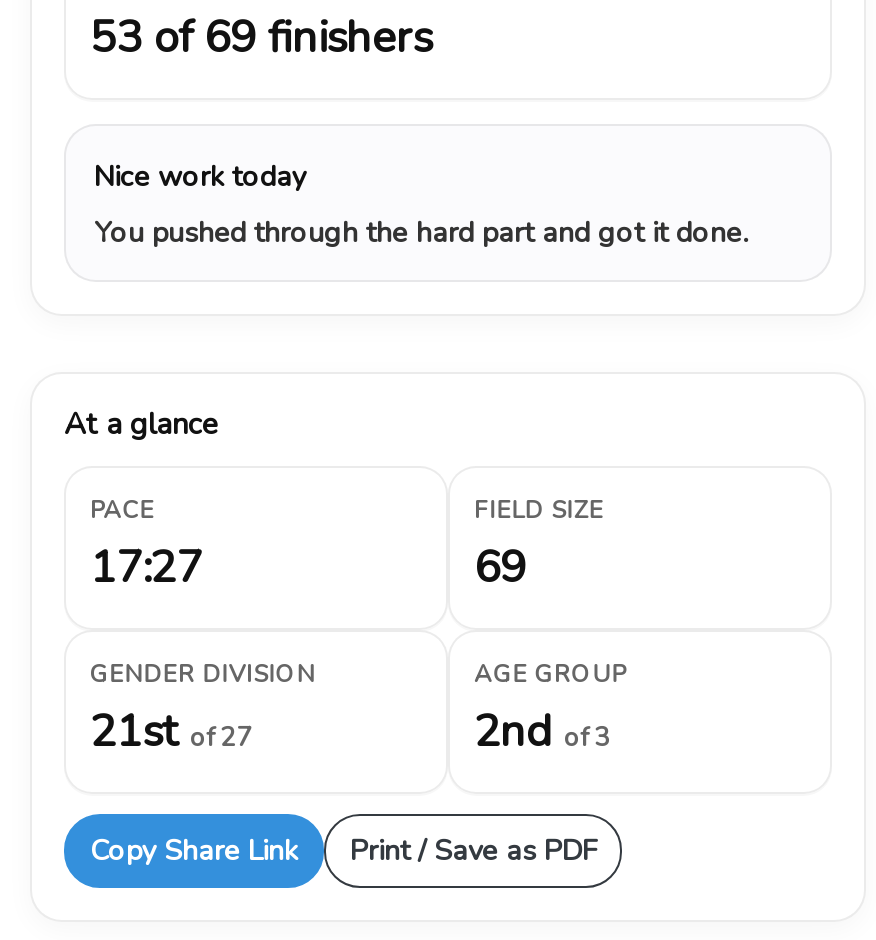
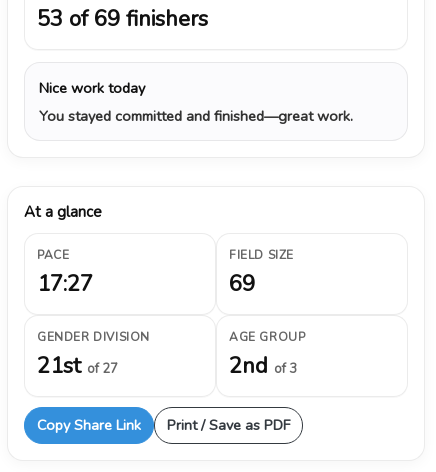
[94,212,748,252] You pushed through the hard part and got it done. -> [39,106,353,126] You stayed committed and finished—great work.

